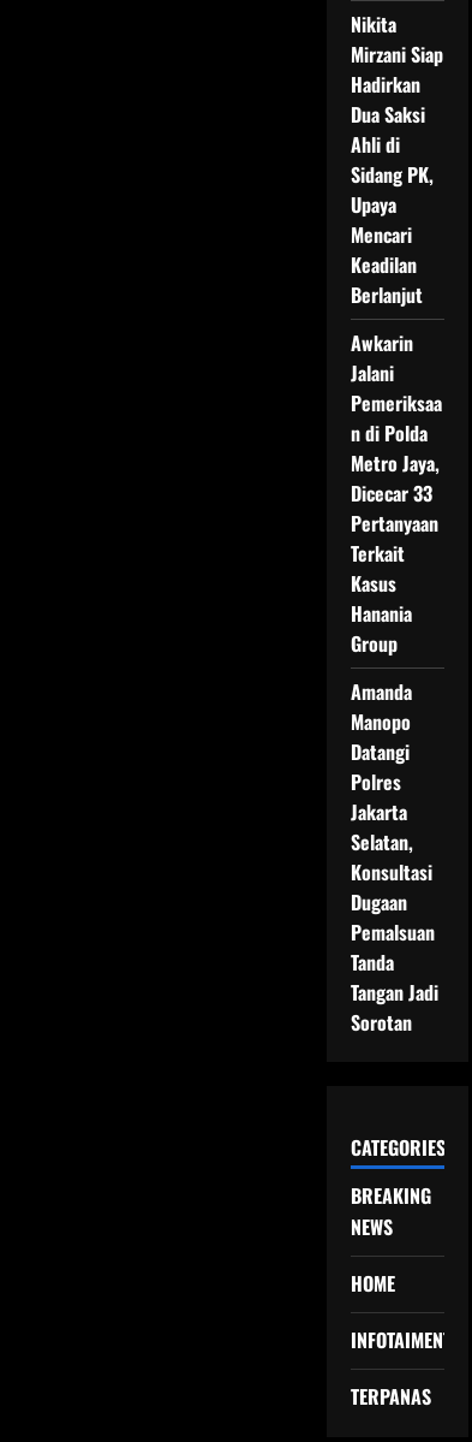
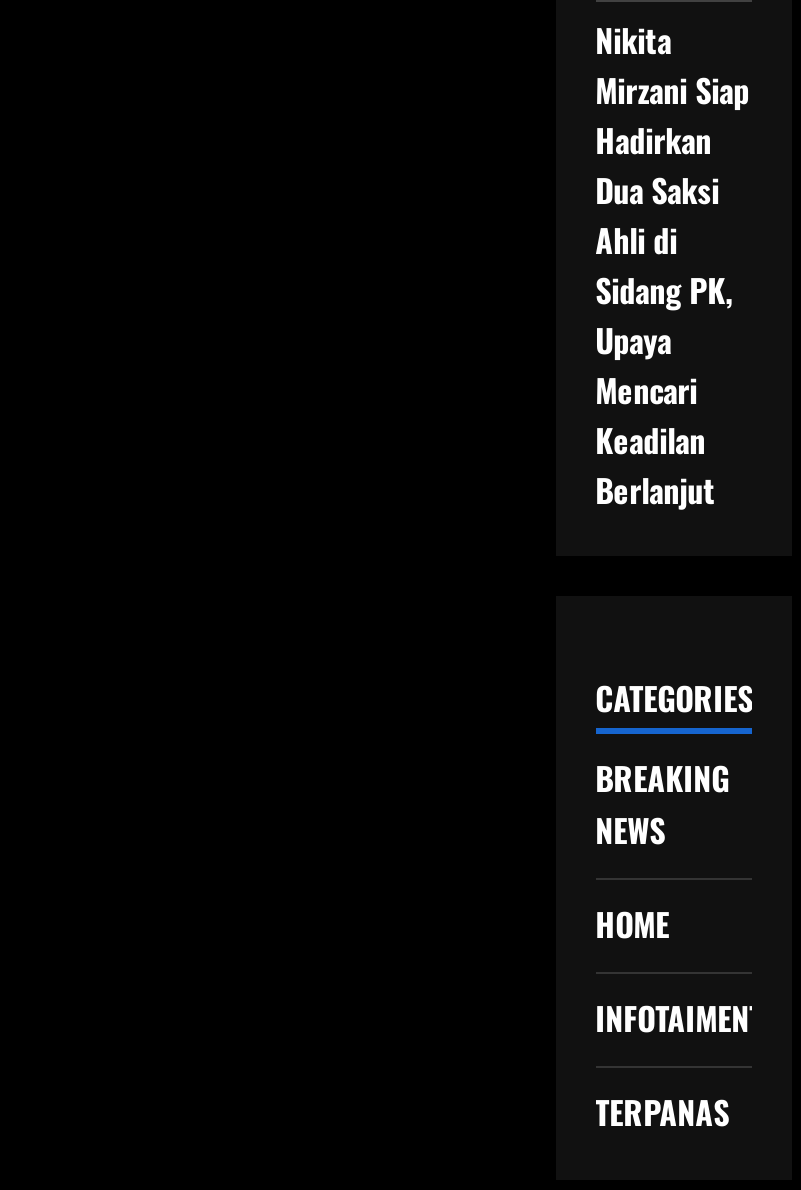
[350,328,441,1037] Awkarin | Jalani | Pemeriksaa | n di Polda | Metro Jaya, | Dicecar 33 | Pertanyaan | Terkait | Kasus | Hanania | Group | Amanda | Manopo | Datangi | Polres | Jakarta | Selatan, | Konsultasi | Dugaan | Pemalsuan | Tanda | Tangan Jadi | Sorotan -> none

